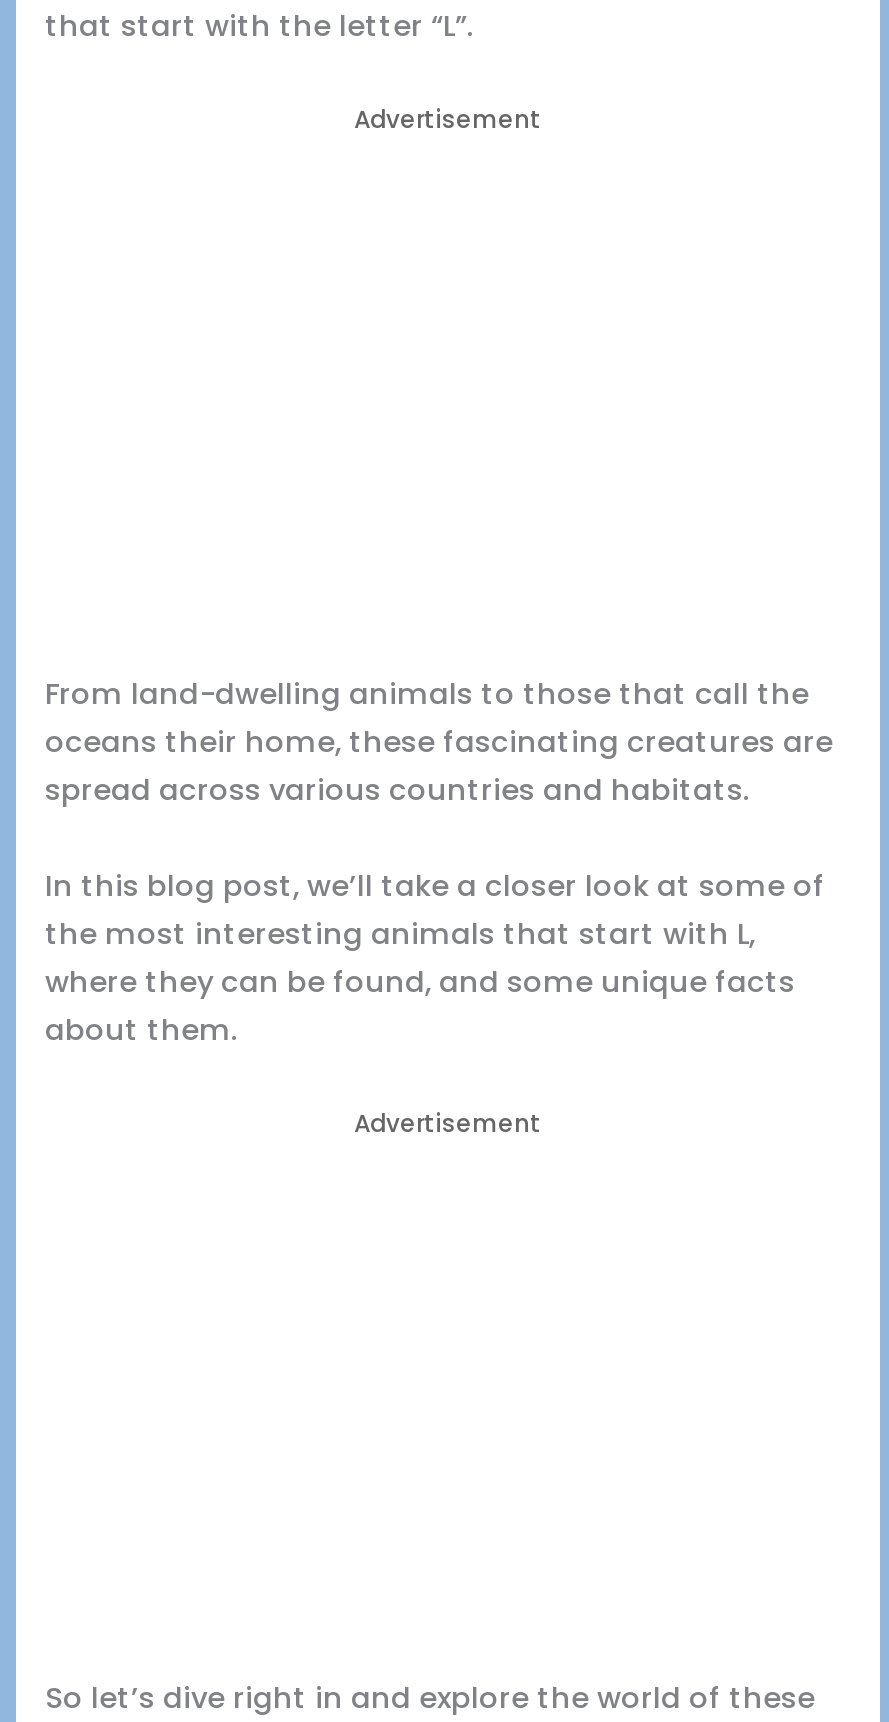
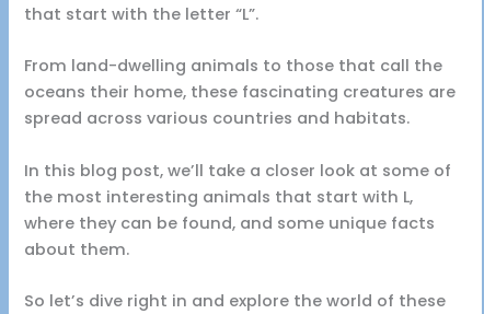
[354,102,542,136] Advertisement -> none
[354,1106,542,1140] Advertisement -> none

